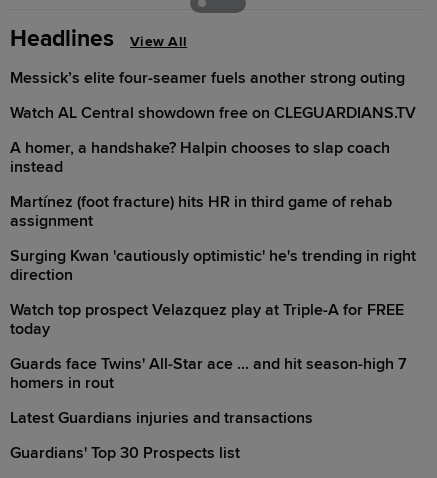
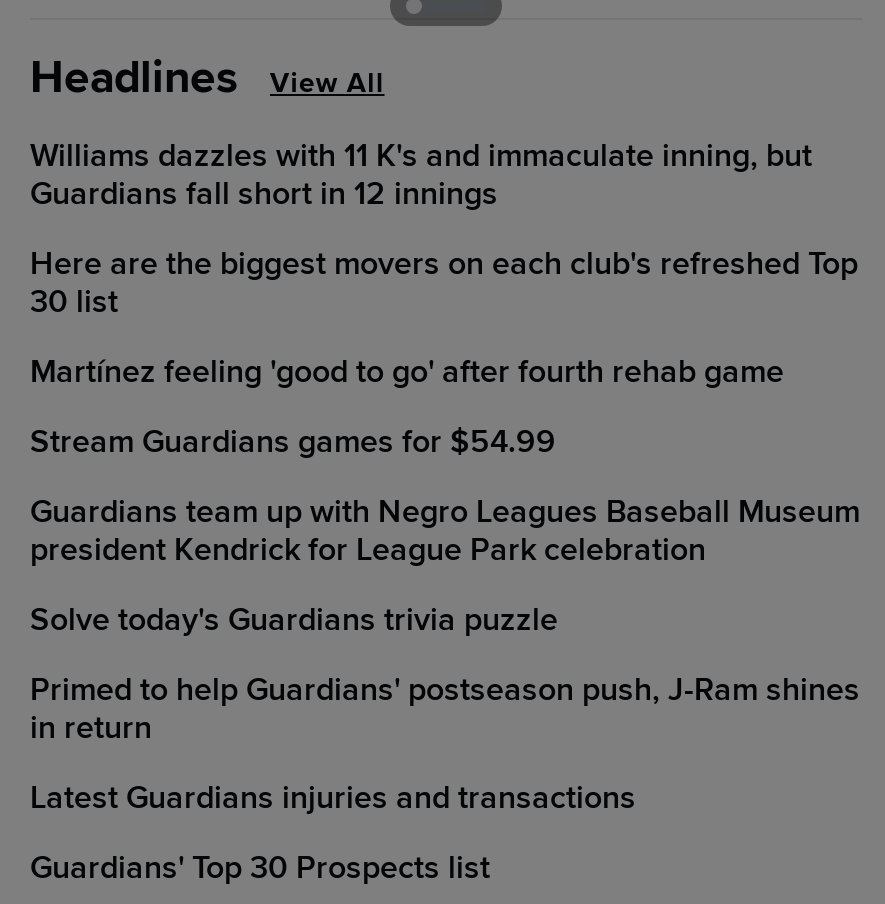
[10,68,405,88] Messick’s elite four-seamer fuels another strong outing -> [30,137,812,215] Williams dazzles with 11 K's and immaculate inning, but | Guardians fall short in 12 innings
[10,103,416,123] Watch AL Central showdown free on CLEGUARDIANS.TV -> [30,245,858,323] Here are the biggest movers on each club's refreshed Top | 30 list
[10,138,390,177] A homer, a handshake? Halpin chooses to slap coach | instead -> [30,353,784,393] Martínez feeling 'good to go' after fourth rehab game
[10,192,392,231] Martínez (foot fracture) hits HR in third game of rehab | assignment -> [30,423,556,463] Stream Guardians games for $54.99
[10,246,416,285] Surging Kwan 'cautiously optimistic' he's trending in right | direction -> [30,493,860,571] Guardians team up with Negro Leagues Baseball Museum | president Kendrick for League Park celebration
[10,300,404,339] Watch top prospect Velazquez play at Triple-A for FREE | today -> [30,601,558,641] Solve today's Guardians trivia puzzle
[10,354,407,393] Guards face Twins' All-Star ace ... and hit season-high 7 | homers in rout -> [30,671,860,749] Primed to help Guardians' postseason push, J-Ram shines | in return

